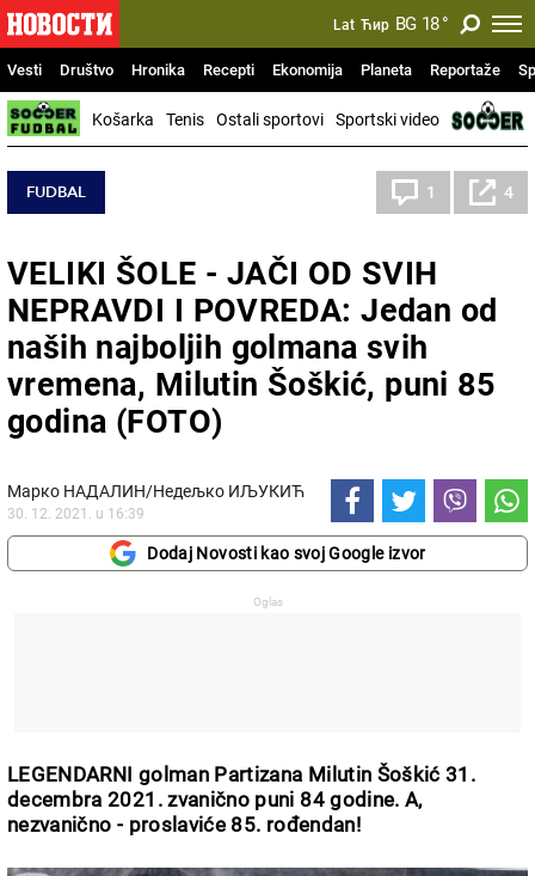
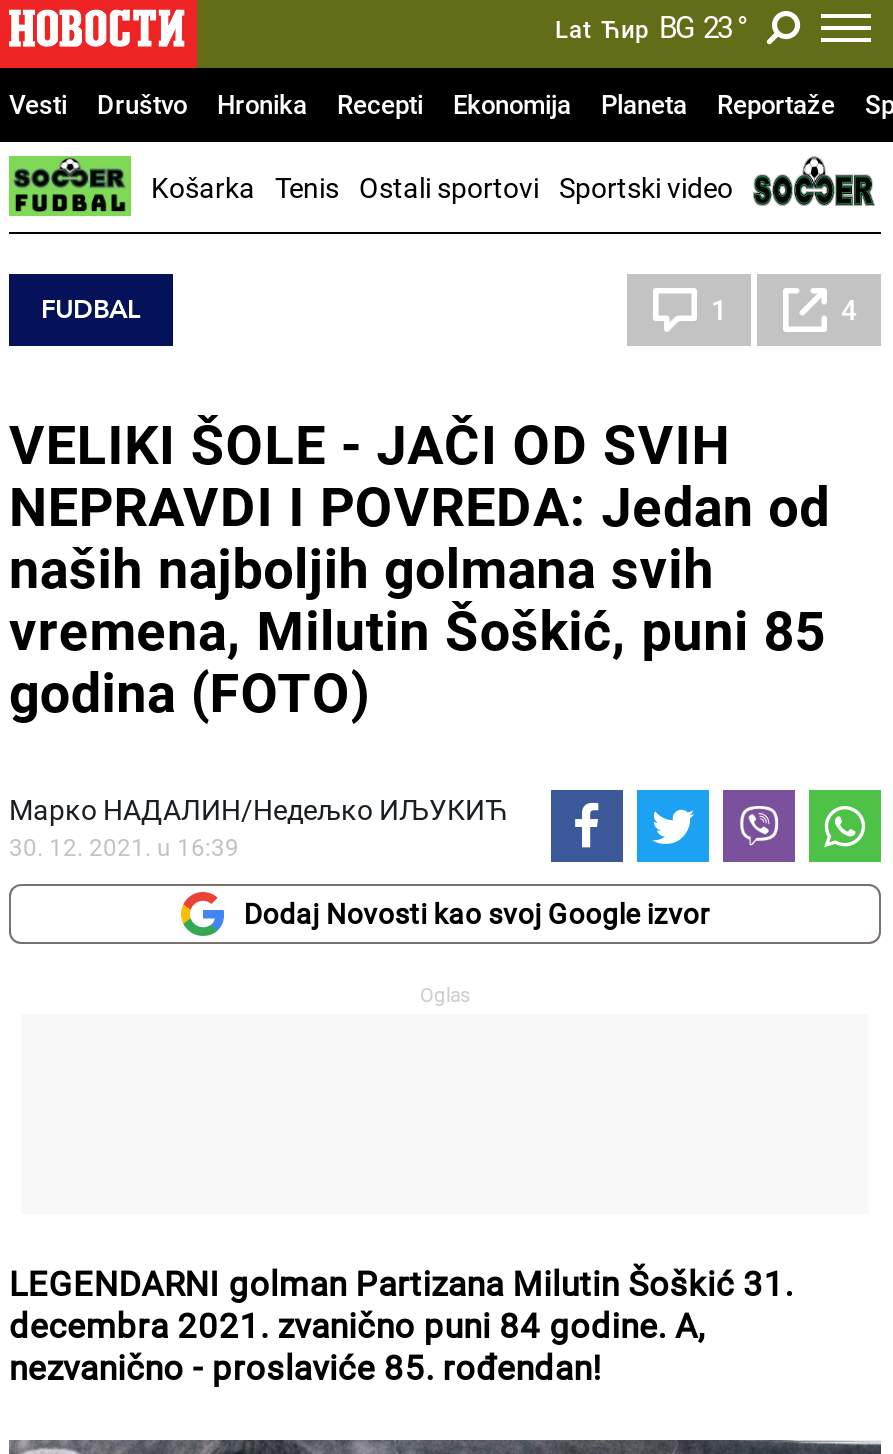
[333,13,448,35] Lat Ћир BG 18 ° -> [555,10,747,46] Lat Ћир BG 23 °

